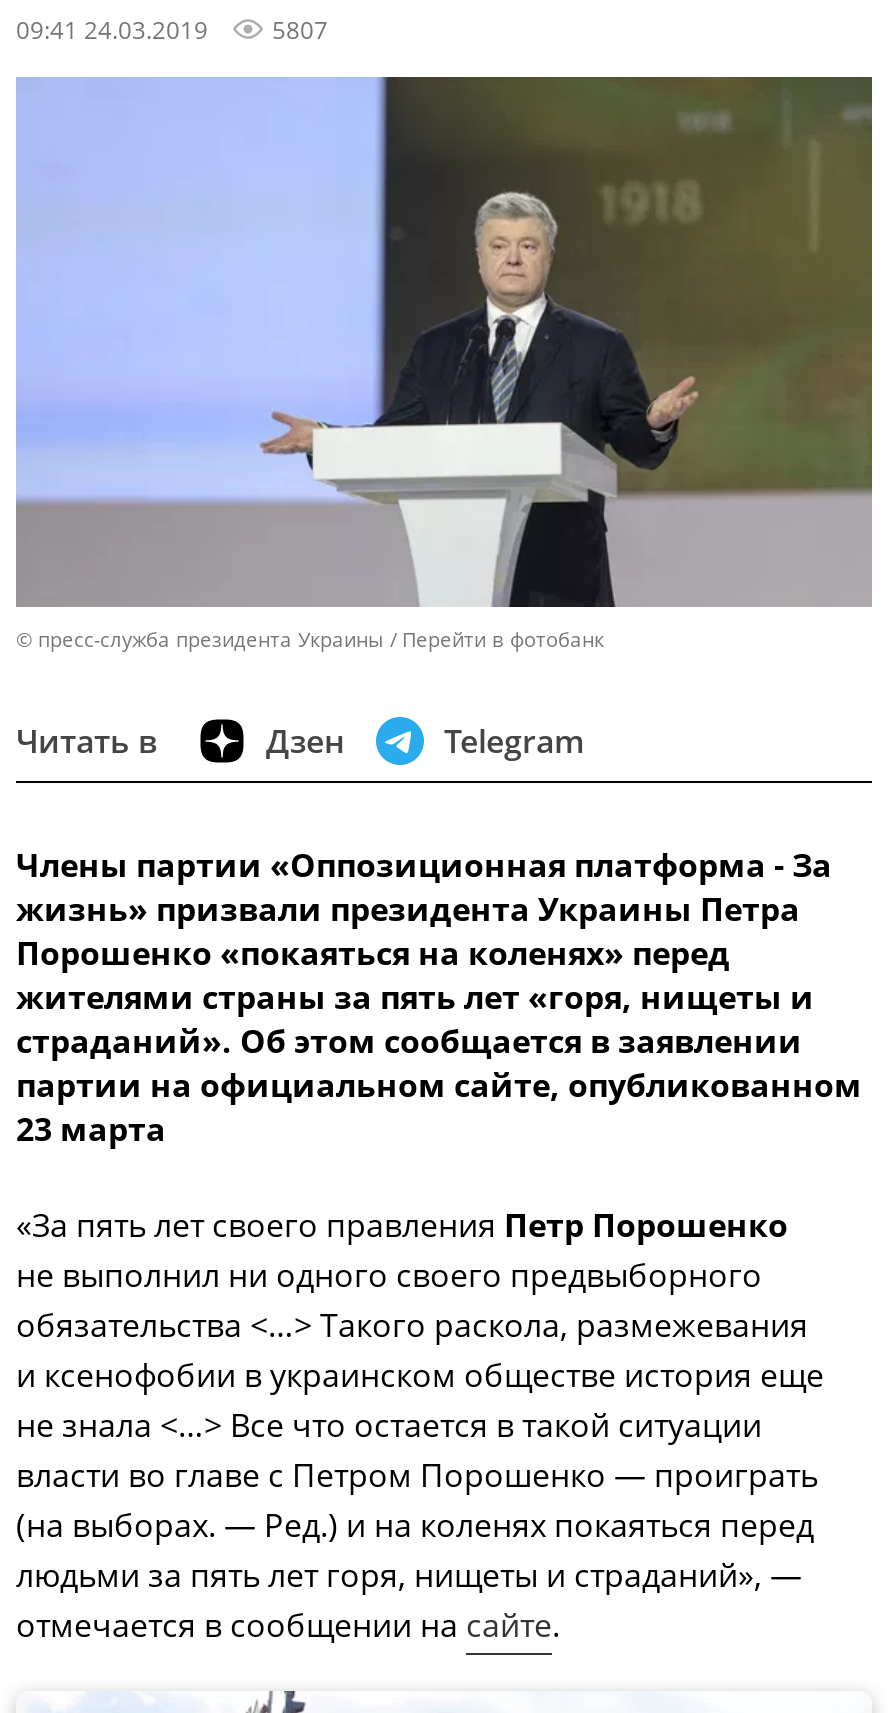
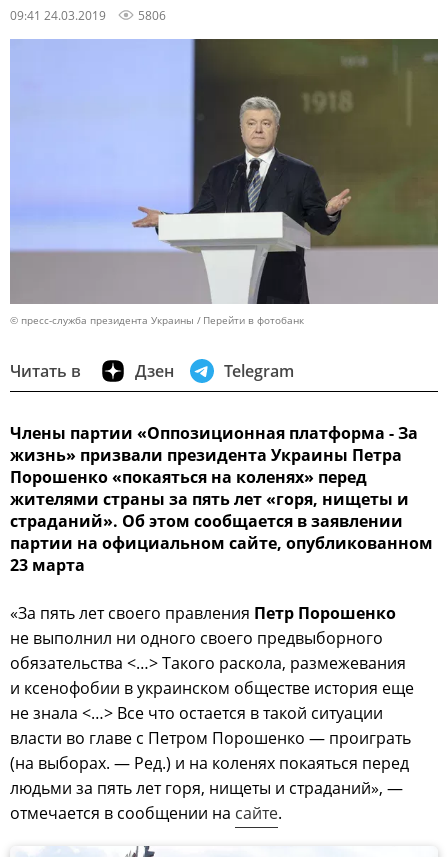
[16,13,328,45] 09:41 24.03.2019 5807 -> [10,7,166,23] 09:41 24.03.2019 5806

